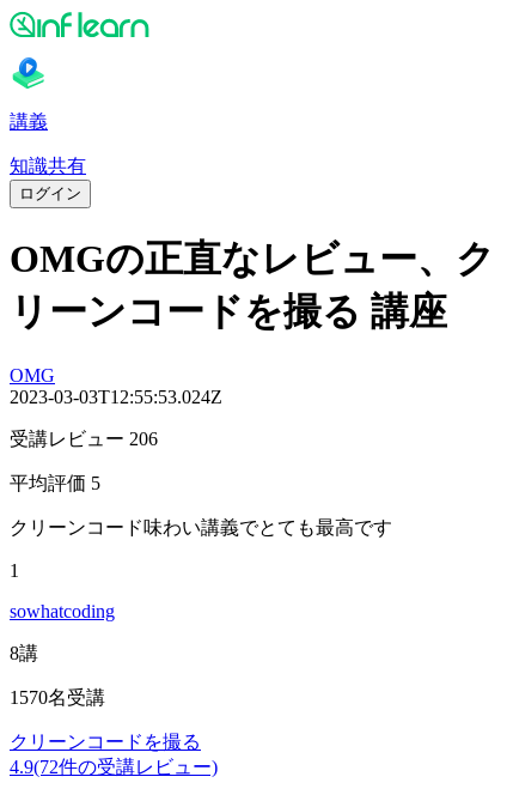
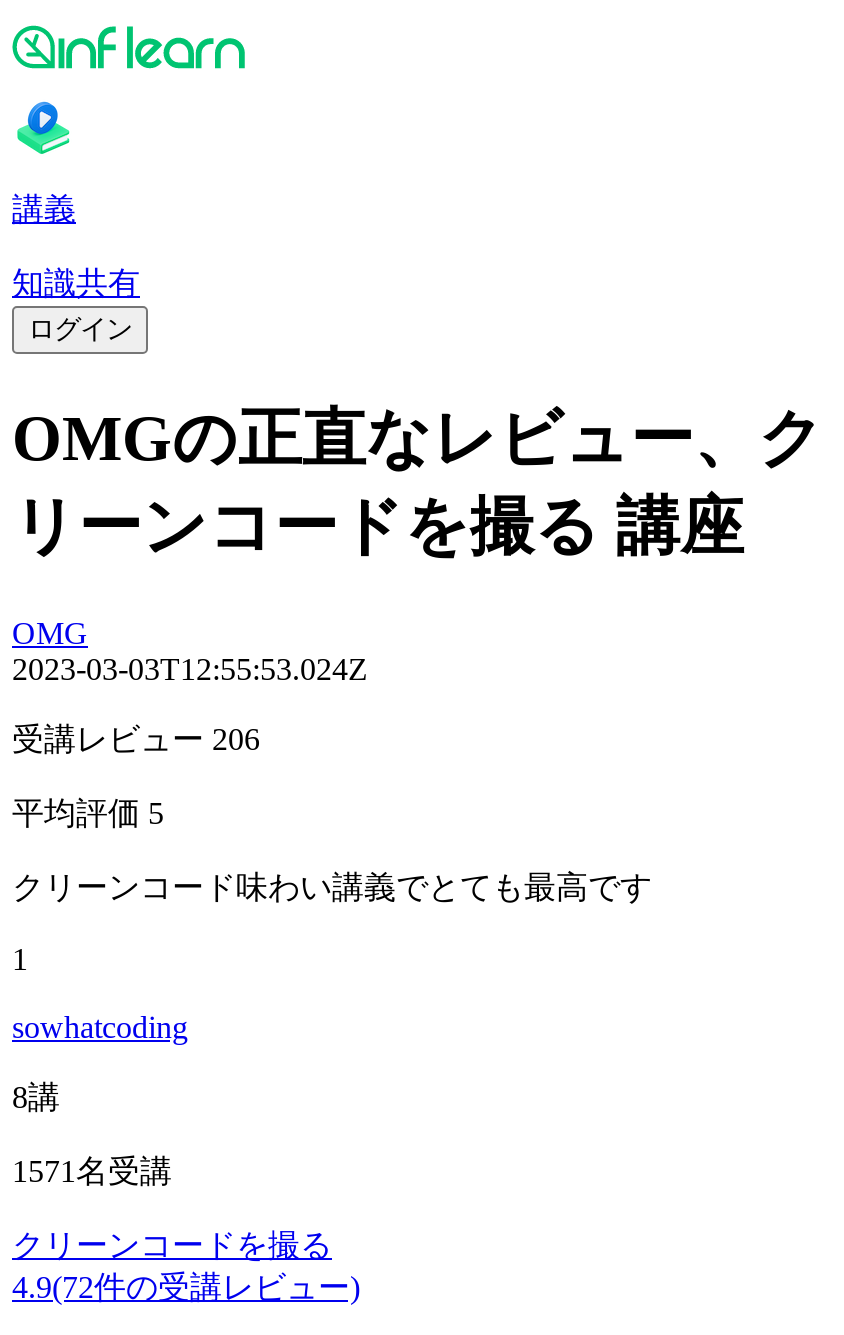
[10,687,105,707] 1570名受講 -> [12,1154,172,1188] 1571名受講

